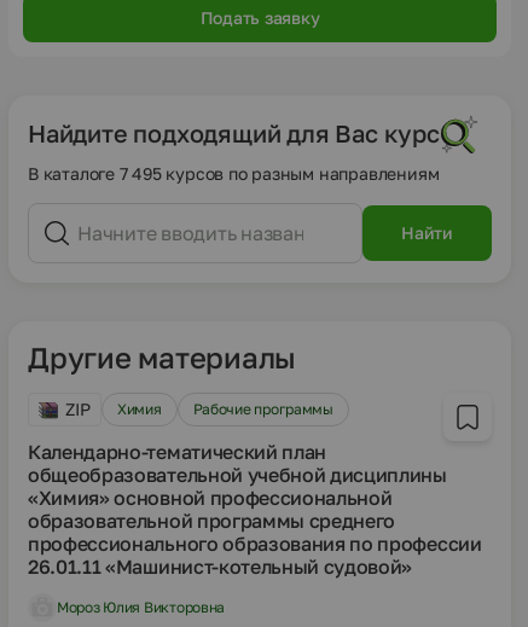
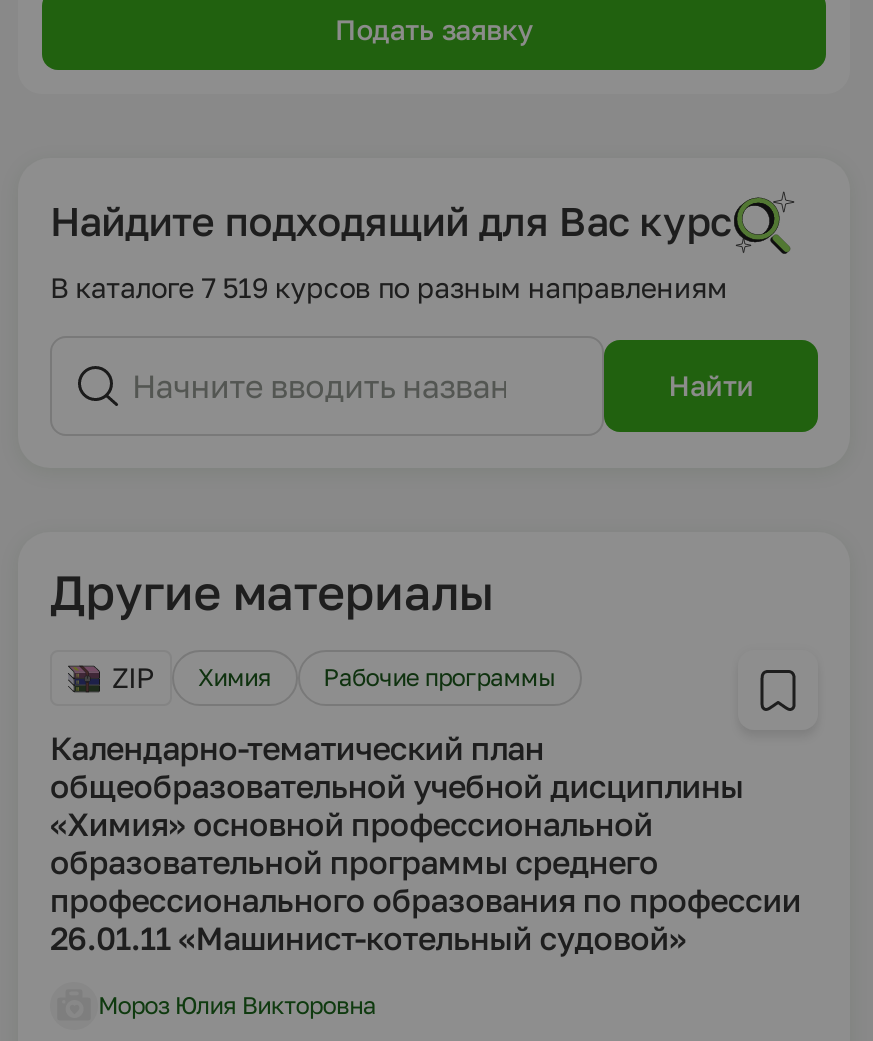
[28,163,439,183] В каталоге 7 495 курсов по разным направлениям -> [50,270,727,304] В каталоге 7 519 курсов по разным направлениям

